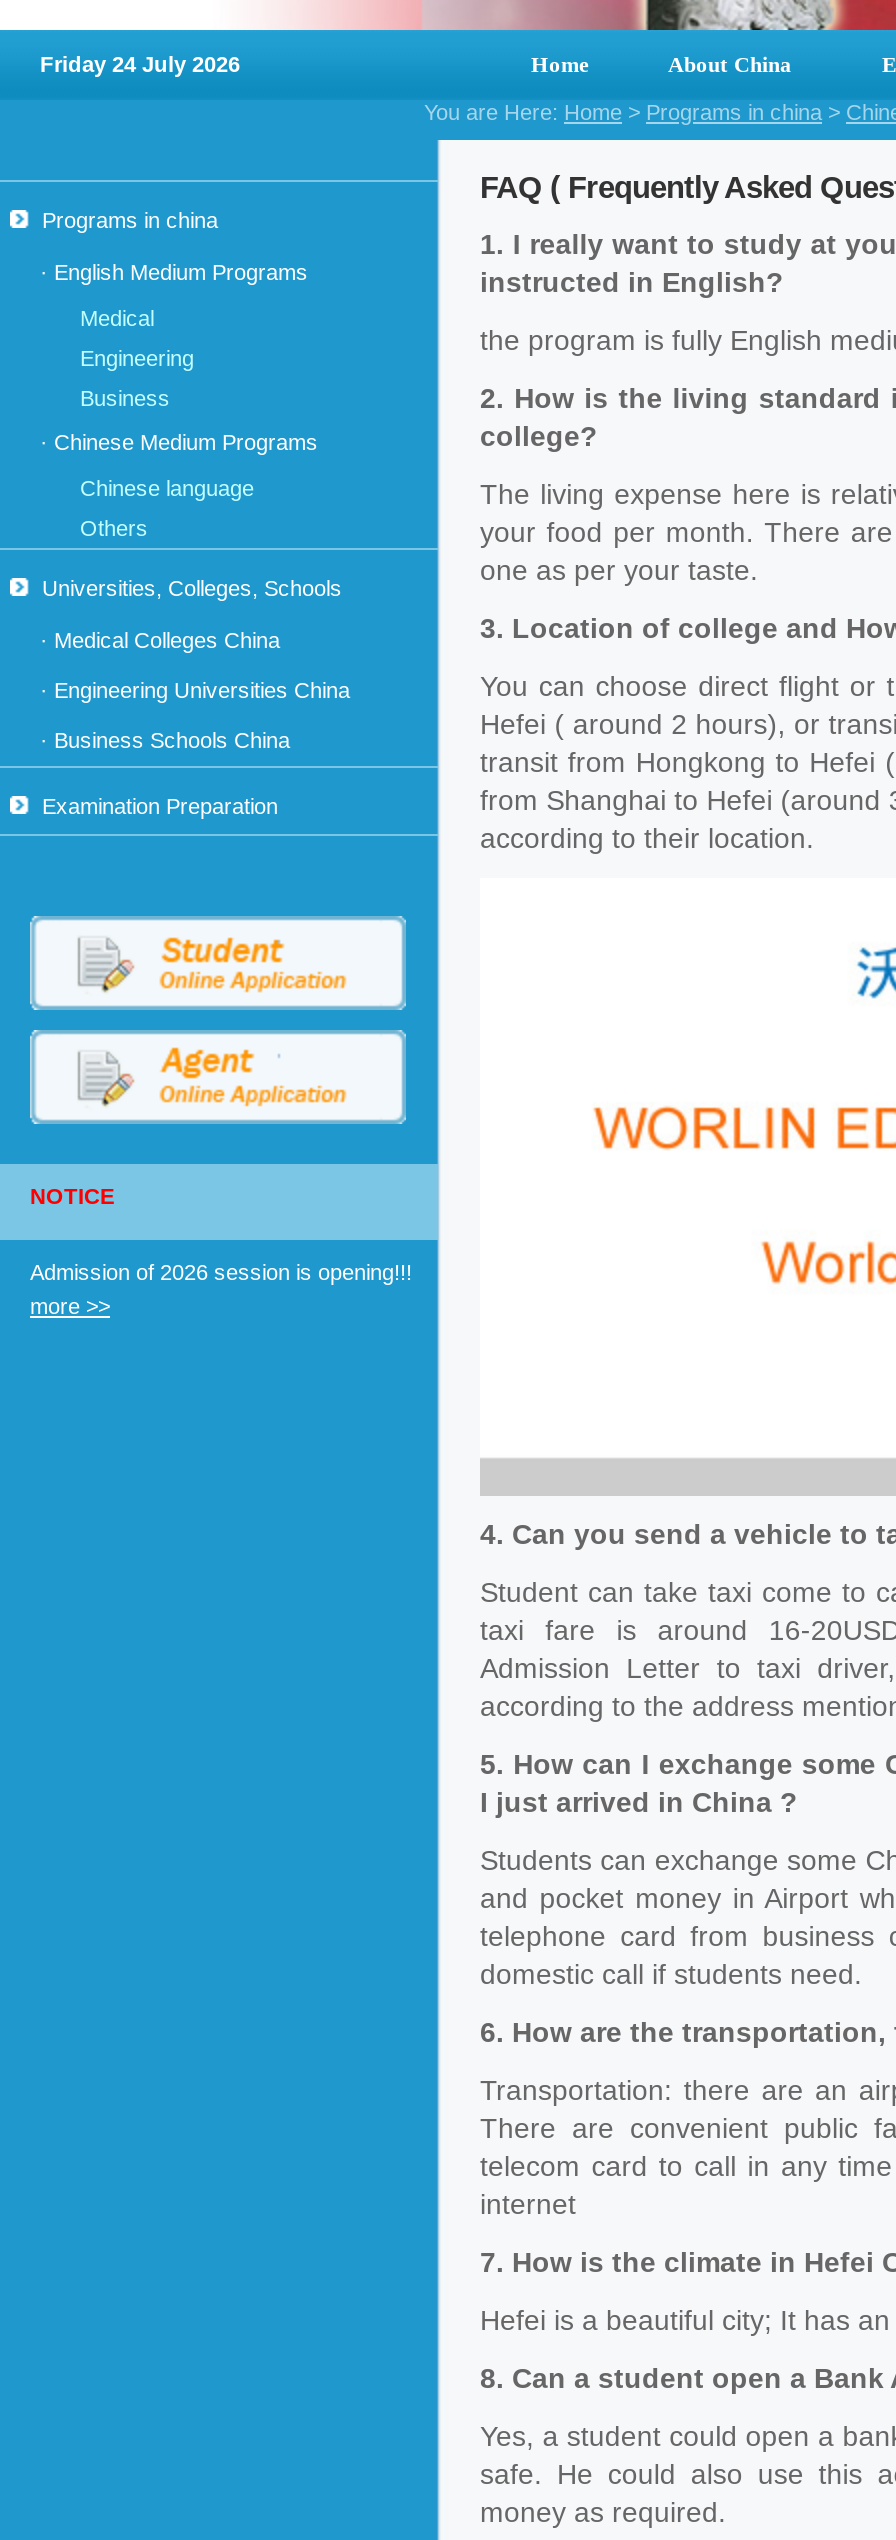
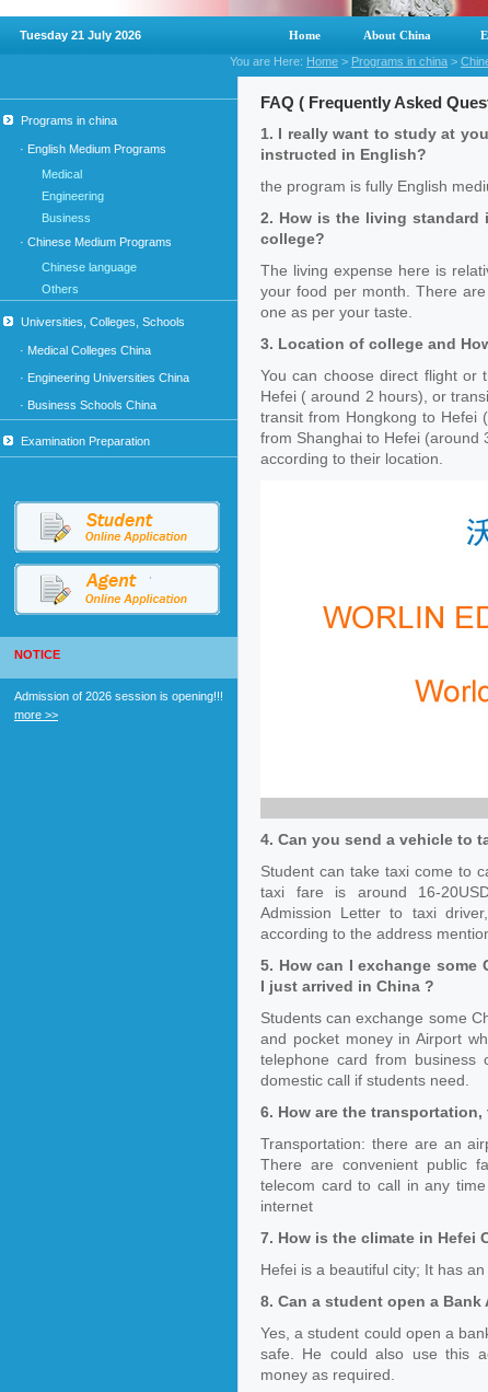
[40,52,240,76] Friday 24 July 2026 -> [20,28,141,42] Tuesday 21 July 2026

